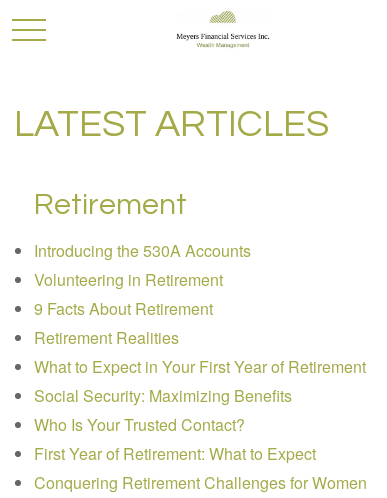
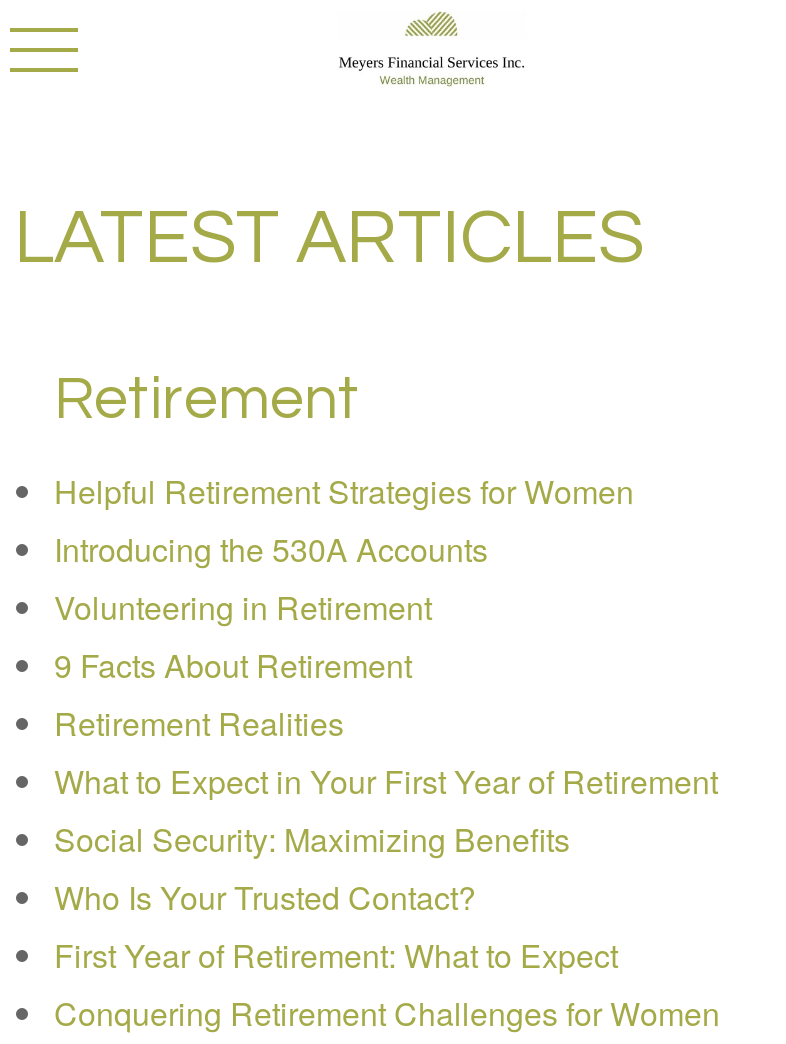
none -> [54,468,634,514] Helpful Retirement Strategies for Women

